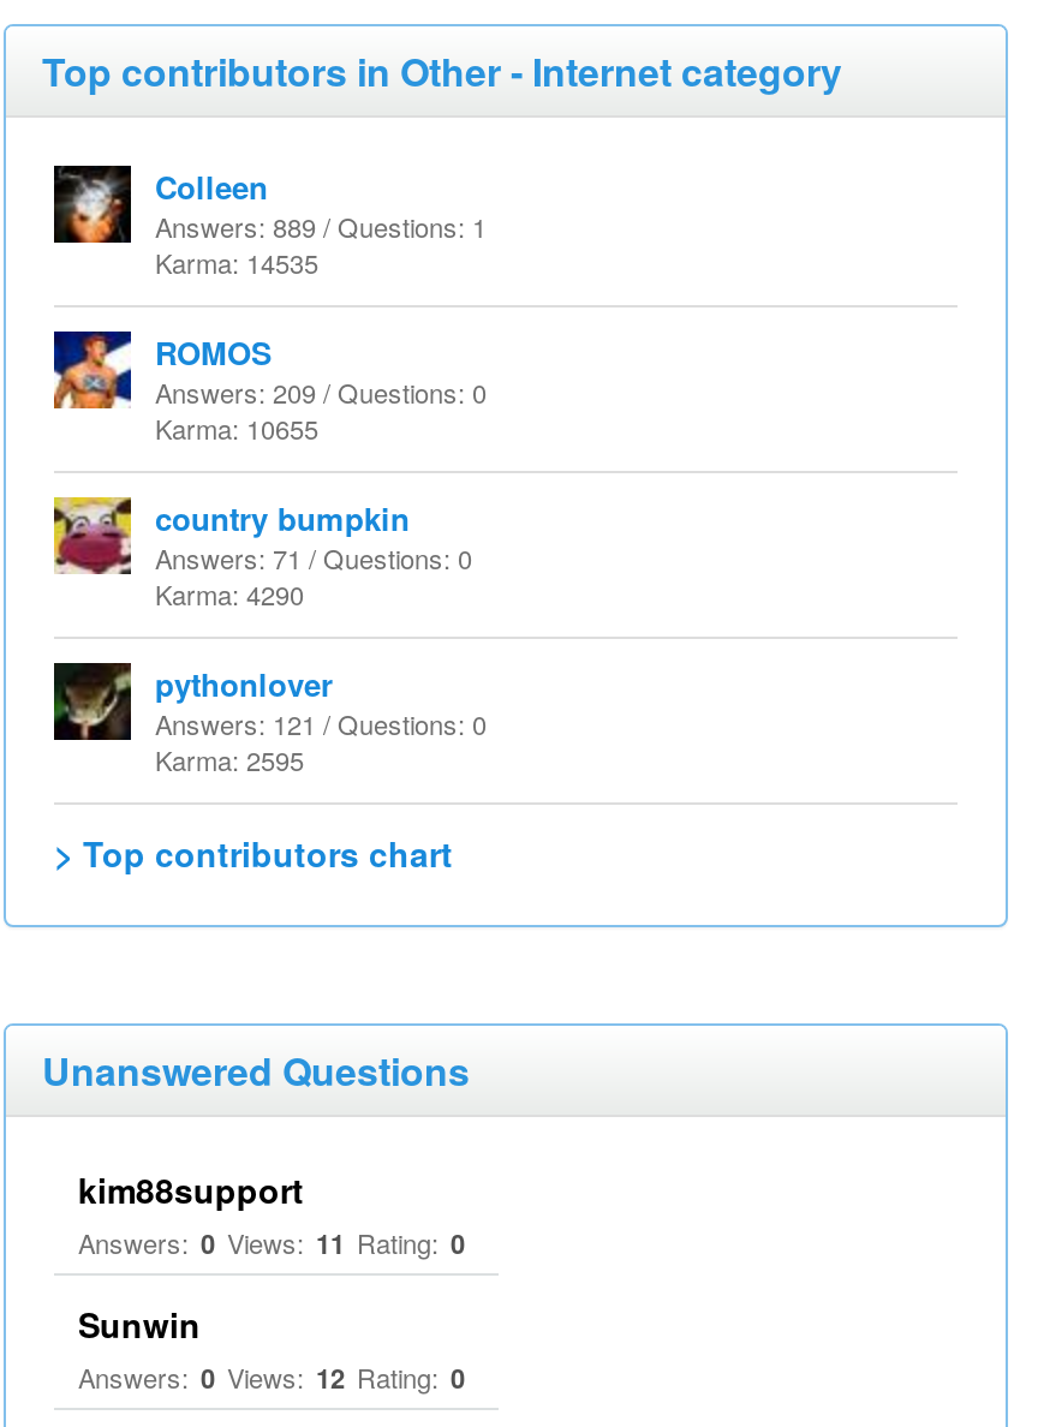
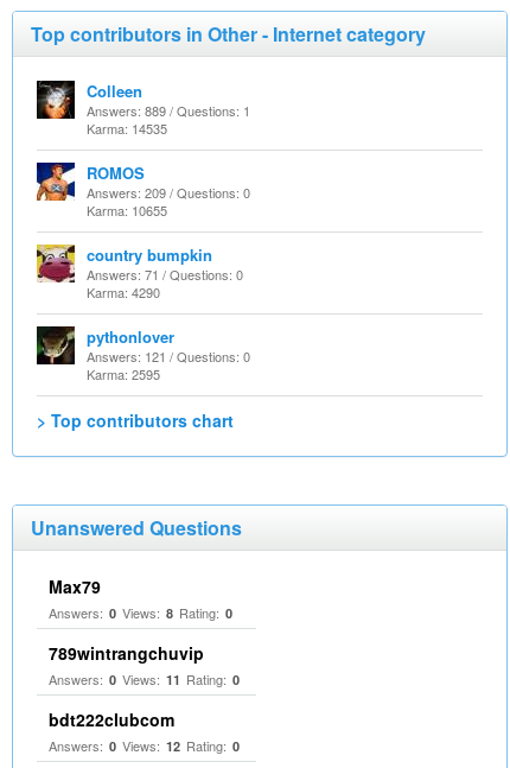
[78,1165,304,1213] kim88support -> [49,575,232,665] Max79 | Answers: 0 Views: 8 Rating: 0 | 789wintrangchuvip
[78,1300,201,1348] Sunwin -> [49,707,174,731] bdt222clubcom

